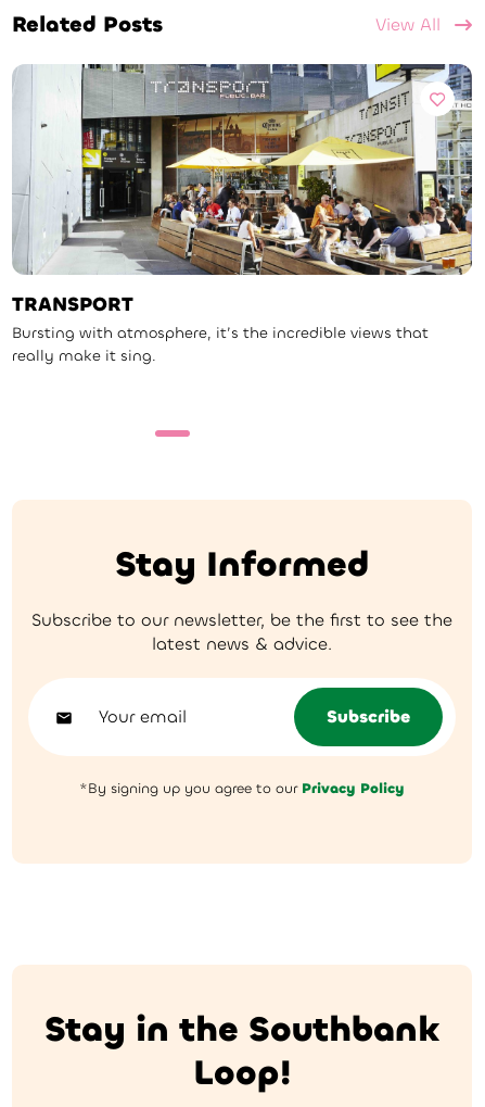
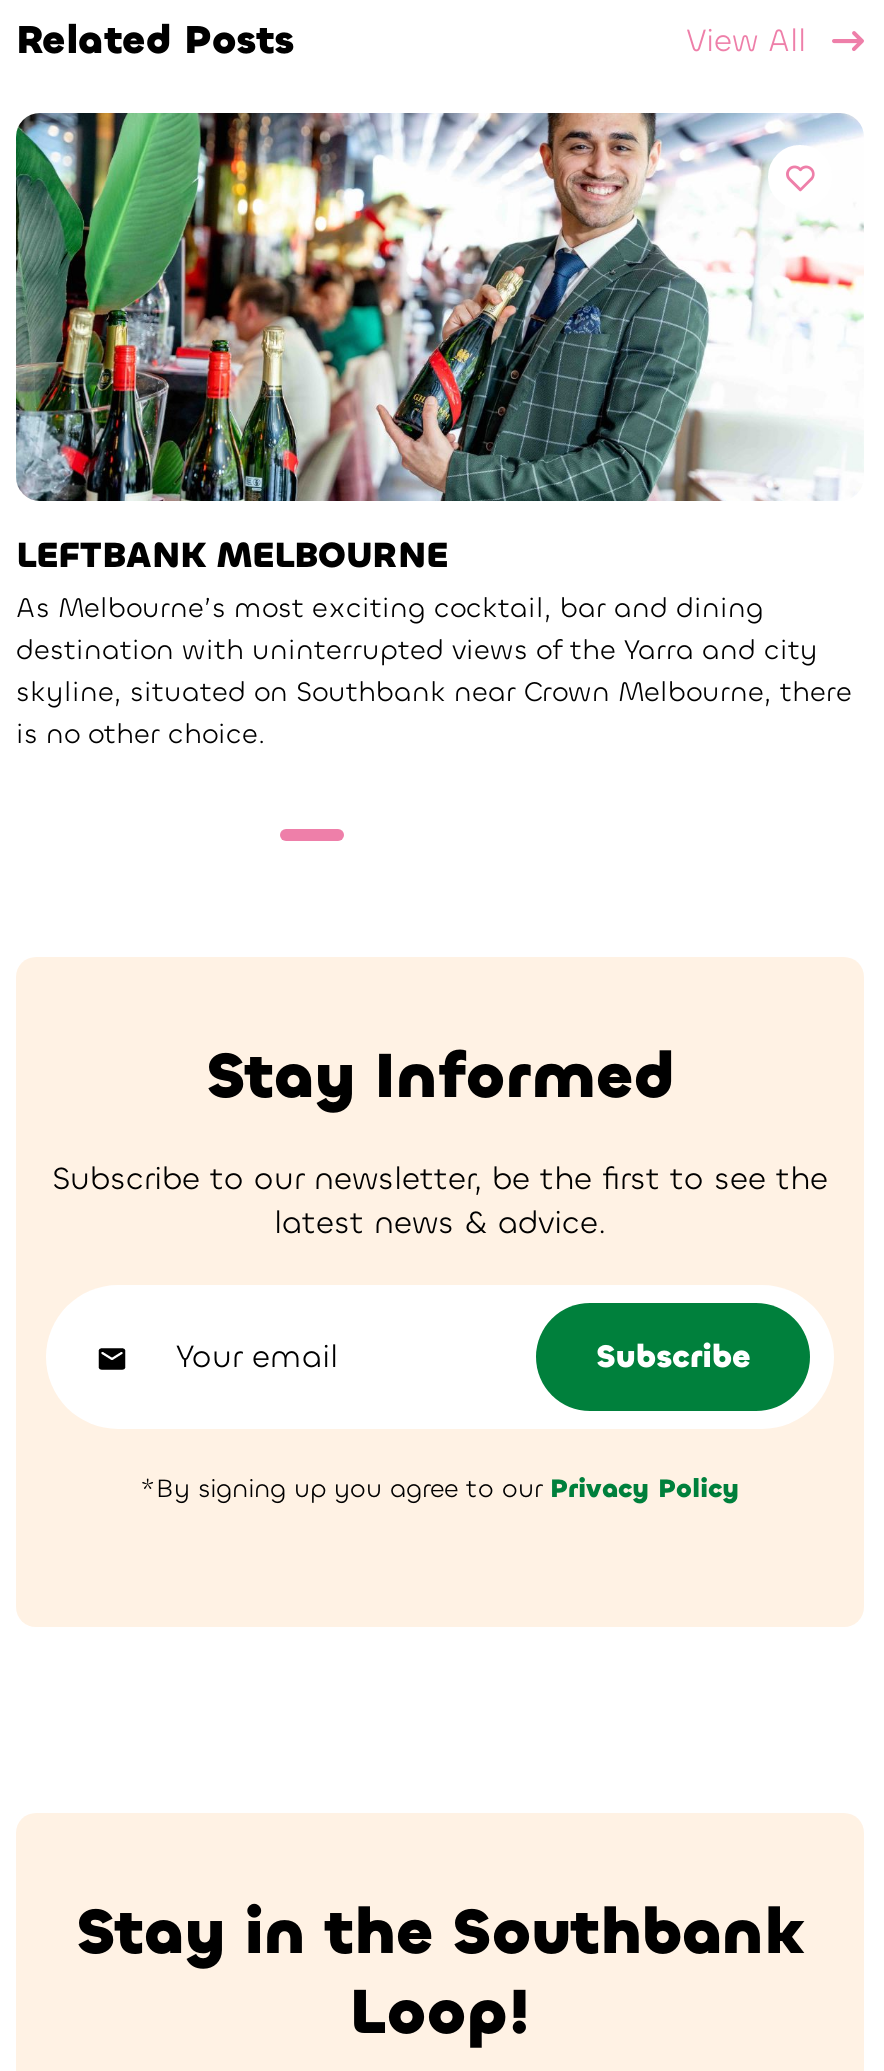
[12,63,473,366] [image] | TRANSPORT | Bursting with atmosphere, it’s the incredible views that | really make it sing. -> [14,111,864,752] [image] | LEFTBANK MELBOURNE | As Melbourne’s most exciting cocktail, bar and dining | destination with uninterrupted views of the Yarra and city | skyline, situated on Southbank near Crown Melbourne, there | is no other choice.

